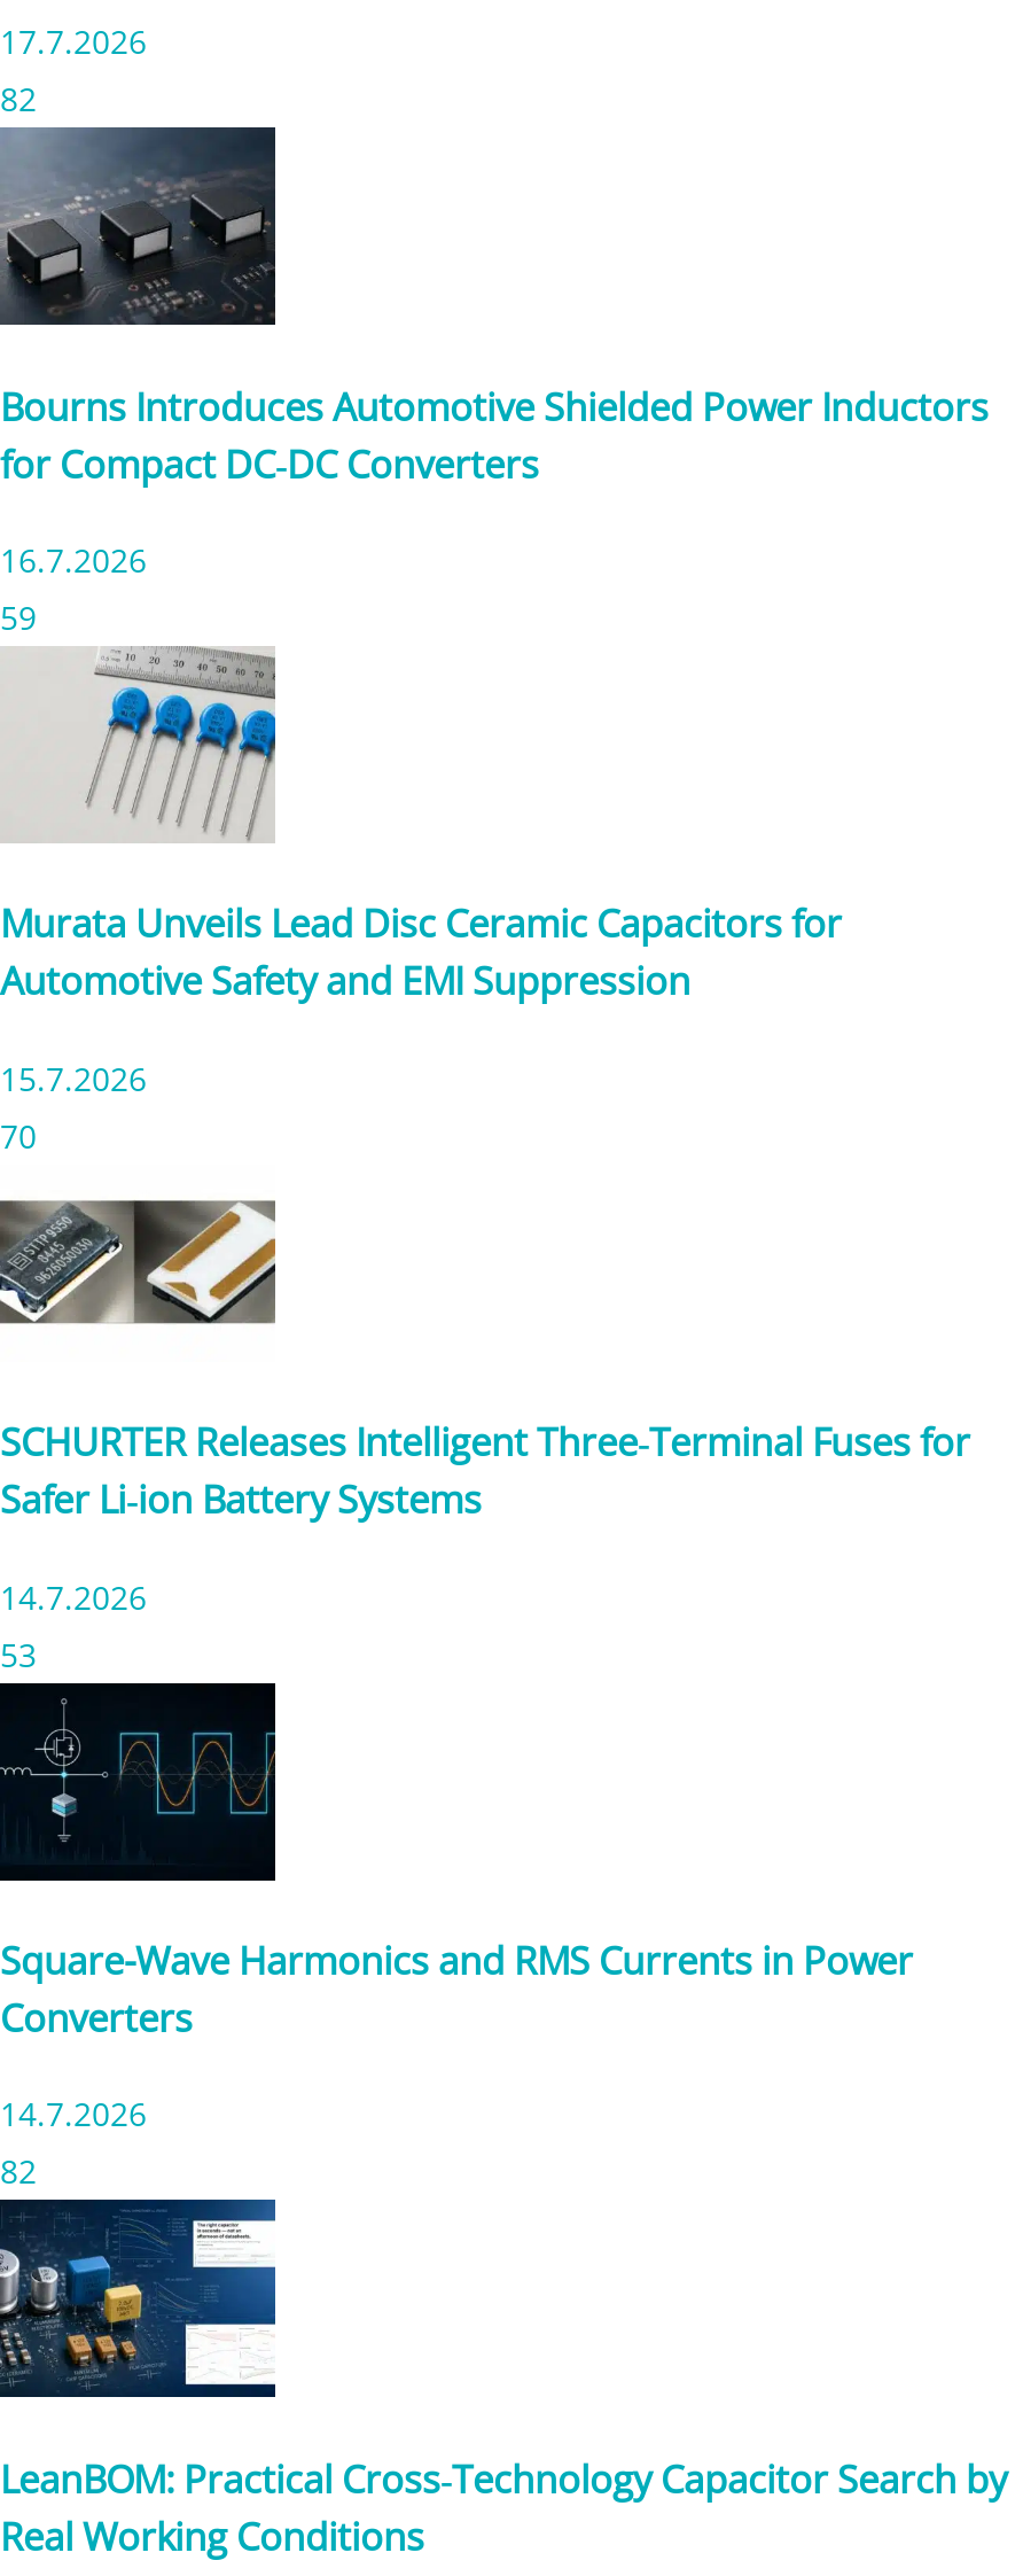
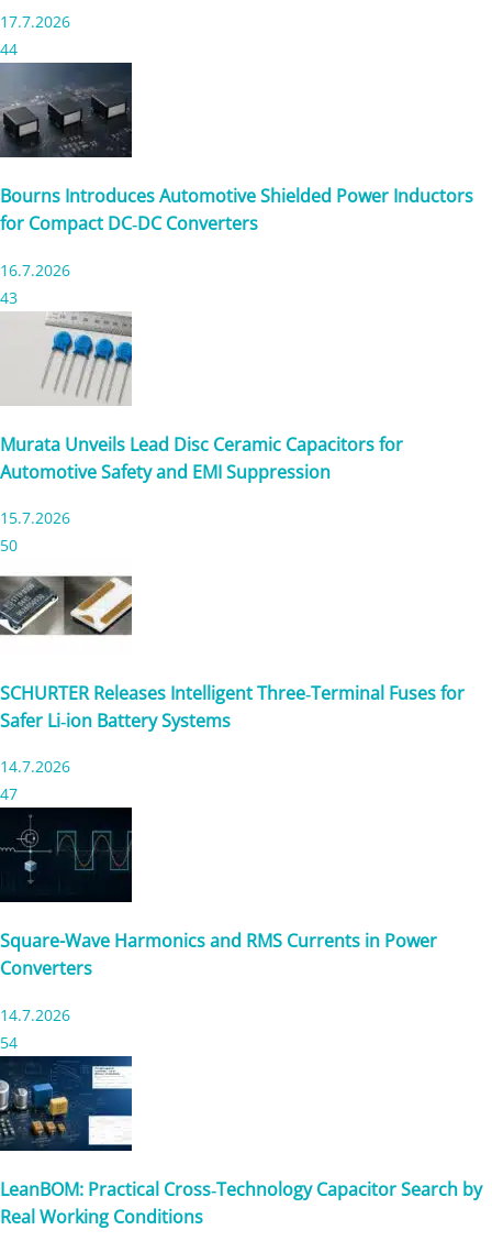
[0,78,37,121] 82 -> [0,38,18,59] 44
[0,596,37,639] 59 -> [0,287,18,307] 43
[0,1113,37,1157] 70 -> [0,535,18,556] 50
[0,1632,37,1675] 53 -> [0,783,18,804] 47
[0,2150,37,2193] 82 -> [0,1032,18,1053] 54

